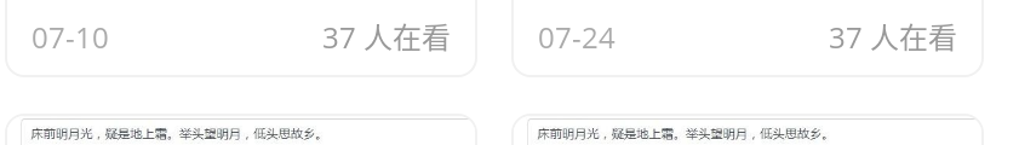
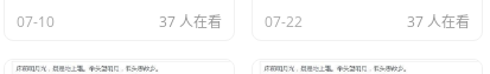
[538,17,616,58] 07-24 -> [265,12,303,32] 07-22

